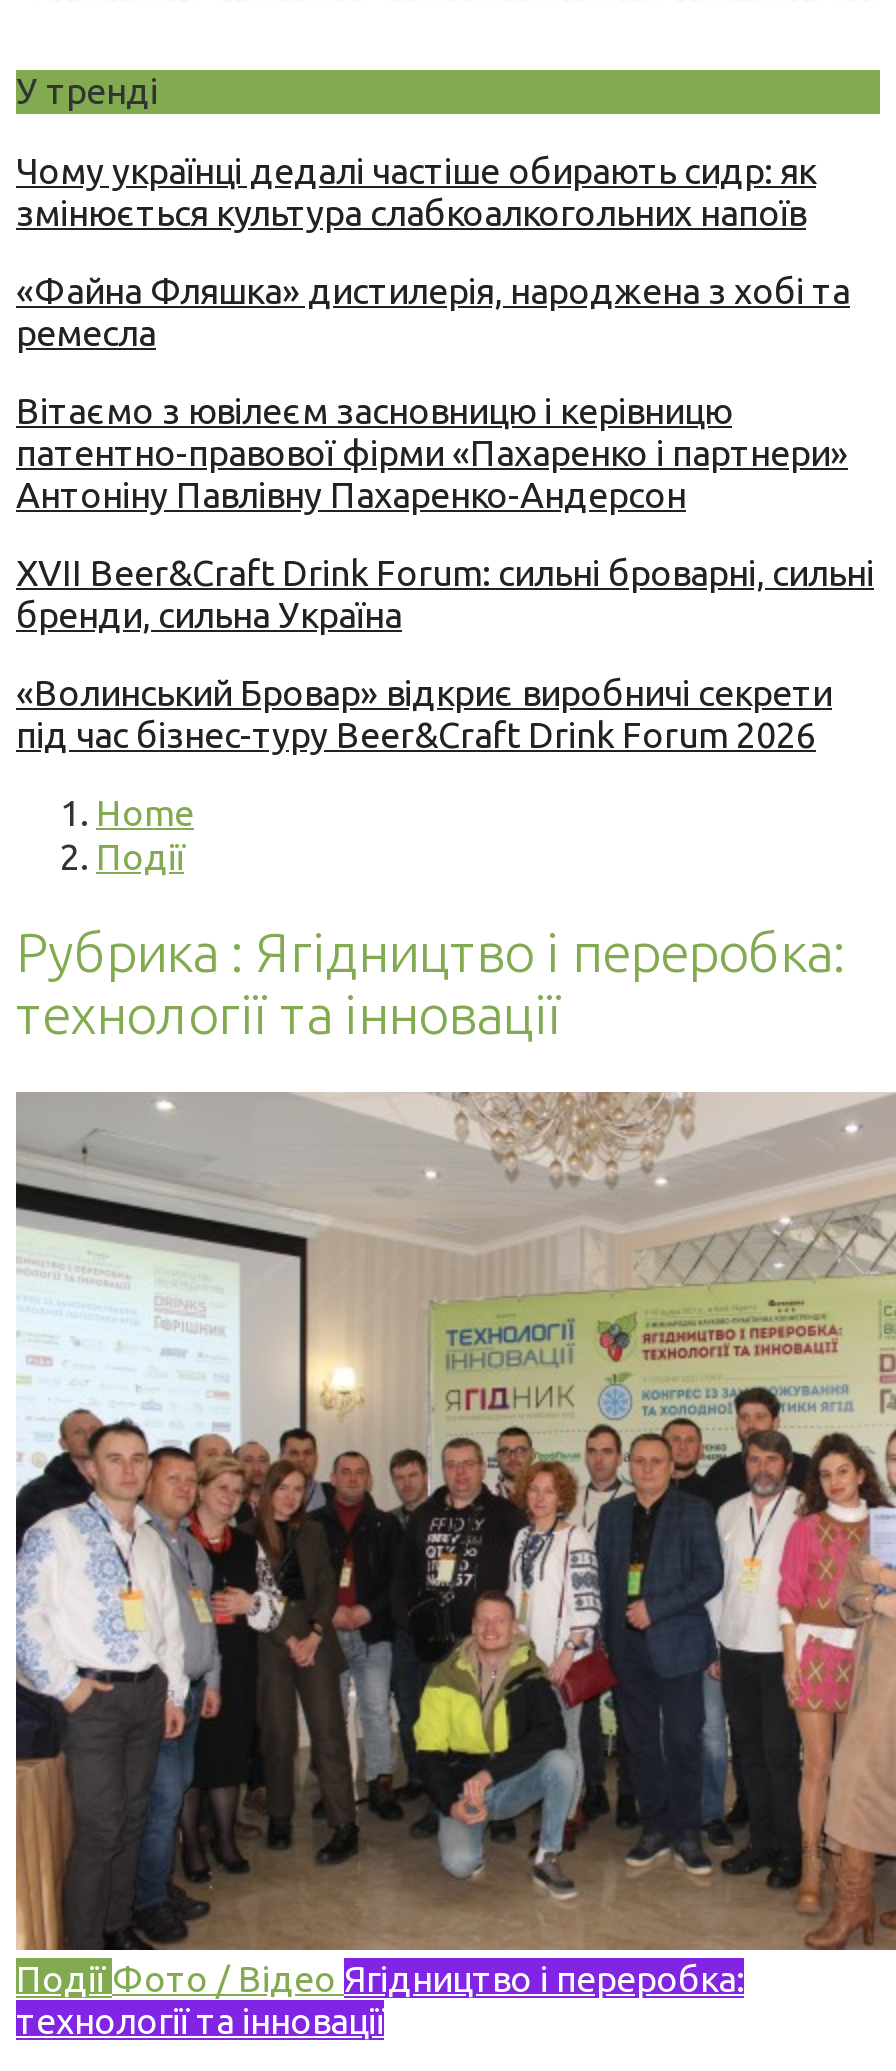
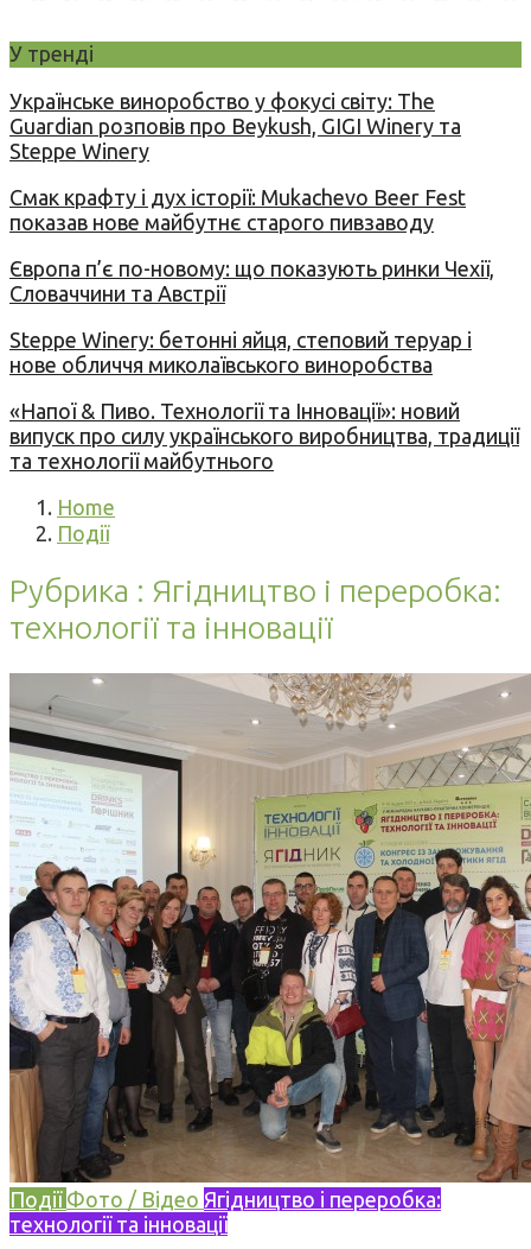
[16,150,816,232] Чому українці дедалі частіше обирають сидр: як | змінюється культура слабкоалкогольних напоїв -> [9,89,461,163] Українське виноробство у фокусі світу: The | Guardian розповів про Beykush, GIGI Winery та | Steppe Winery
[16,270,850,352] «Файна Фляшка» дистилерія, народжена з хобі та | ремесла -> [9,185,466,234] Смак крафту і дух історії: Mukachevo Beer Fest | показав нове майбутнє старого пивзаводу
[16,390,848,514] Вітаємо з ювілеєм засновницю і керівницю | патентно-правової фірми «Пахаренко і партнери» | Антоніну Павлівну Пахаренко-Андерсон -> [9,256,494,305] Європа п’є по-новому: що показують ринки Чехії, | Словаччини та Австрії
[16,552,874,634] XVII Beer&Craft Drink Forum: сильні броварні, сильні | бренди, сильна Україна -> [9,328,472,376] Steppe Winery: бетонні яйця, степовий теруар і | нове обличчя миколаївського виноробства
[16,672,832,754] «Волинський Бровар» відкриє виробничі секрети | під час бізнес-туру Beer&Craft Drink Forum 2026 -> [9,399,519,473] «Напої & Пиво. Технології та Інновації»: новий | випуск про силу українського виробництва, традиції | та технології майбутнього

